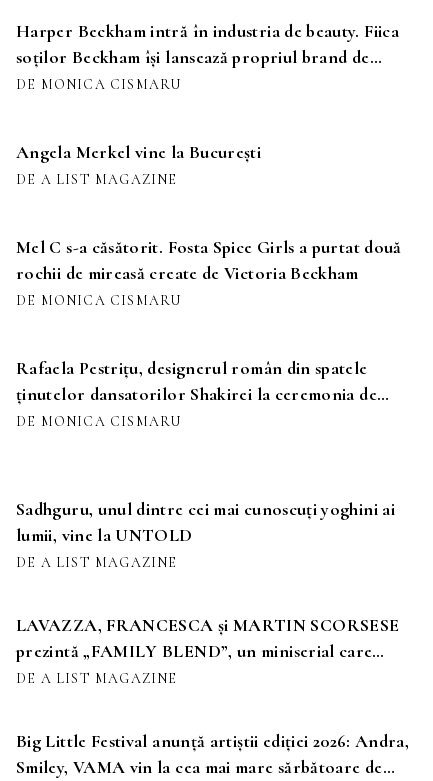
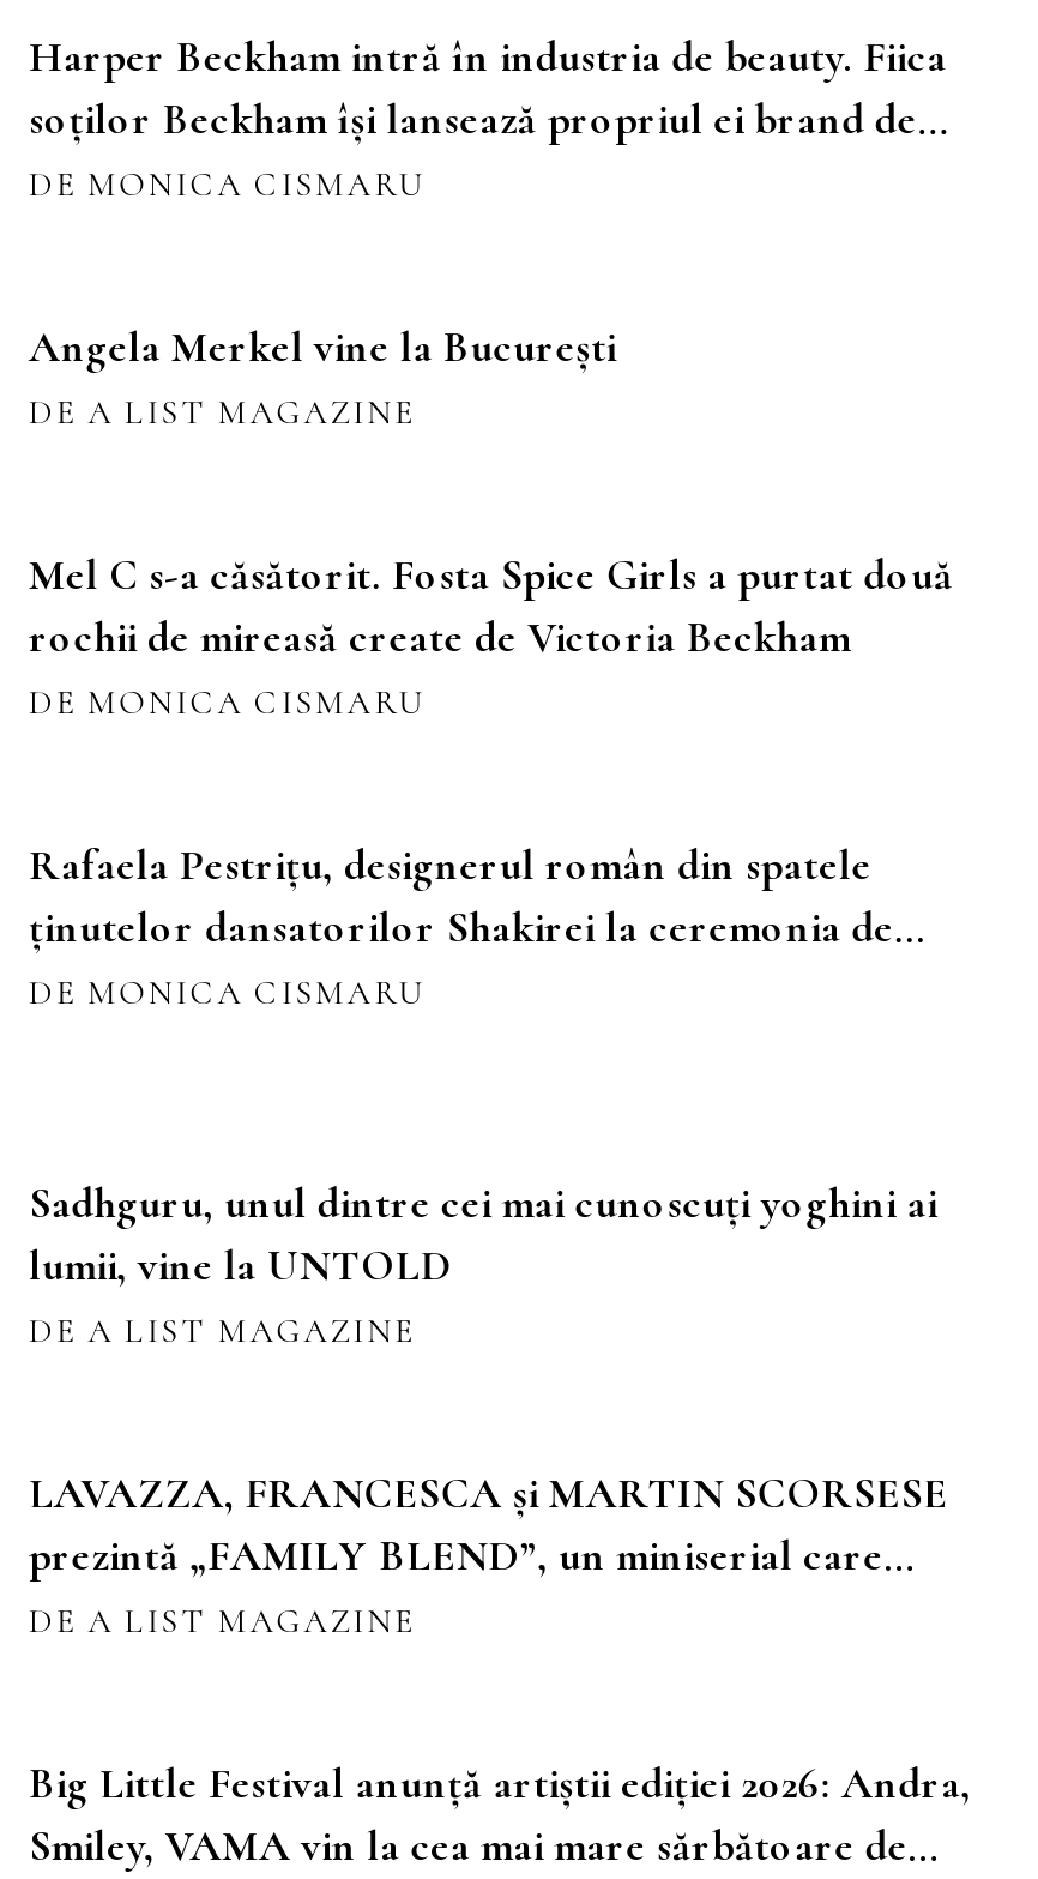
[16,46,369,68] soților Beckham își lansează propriul brand de -> [29,94,917,146] soților Beckham își lansează propriul ei brand de

